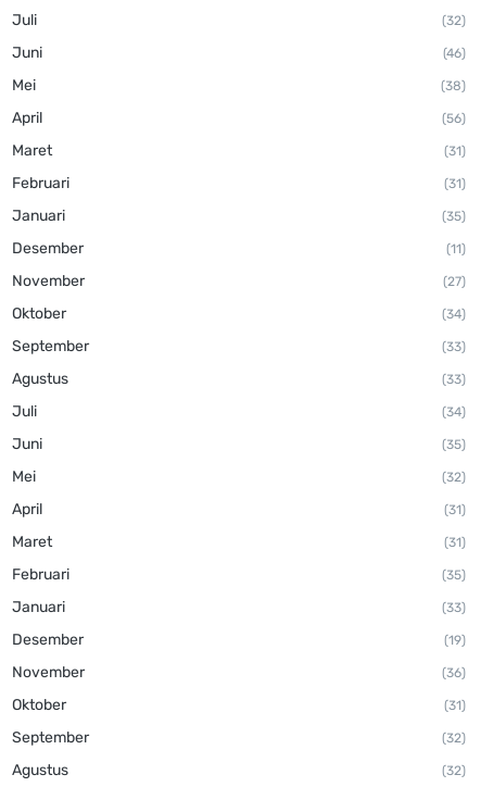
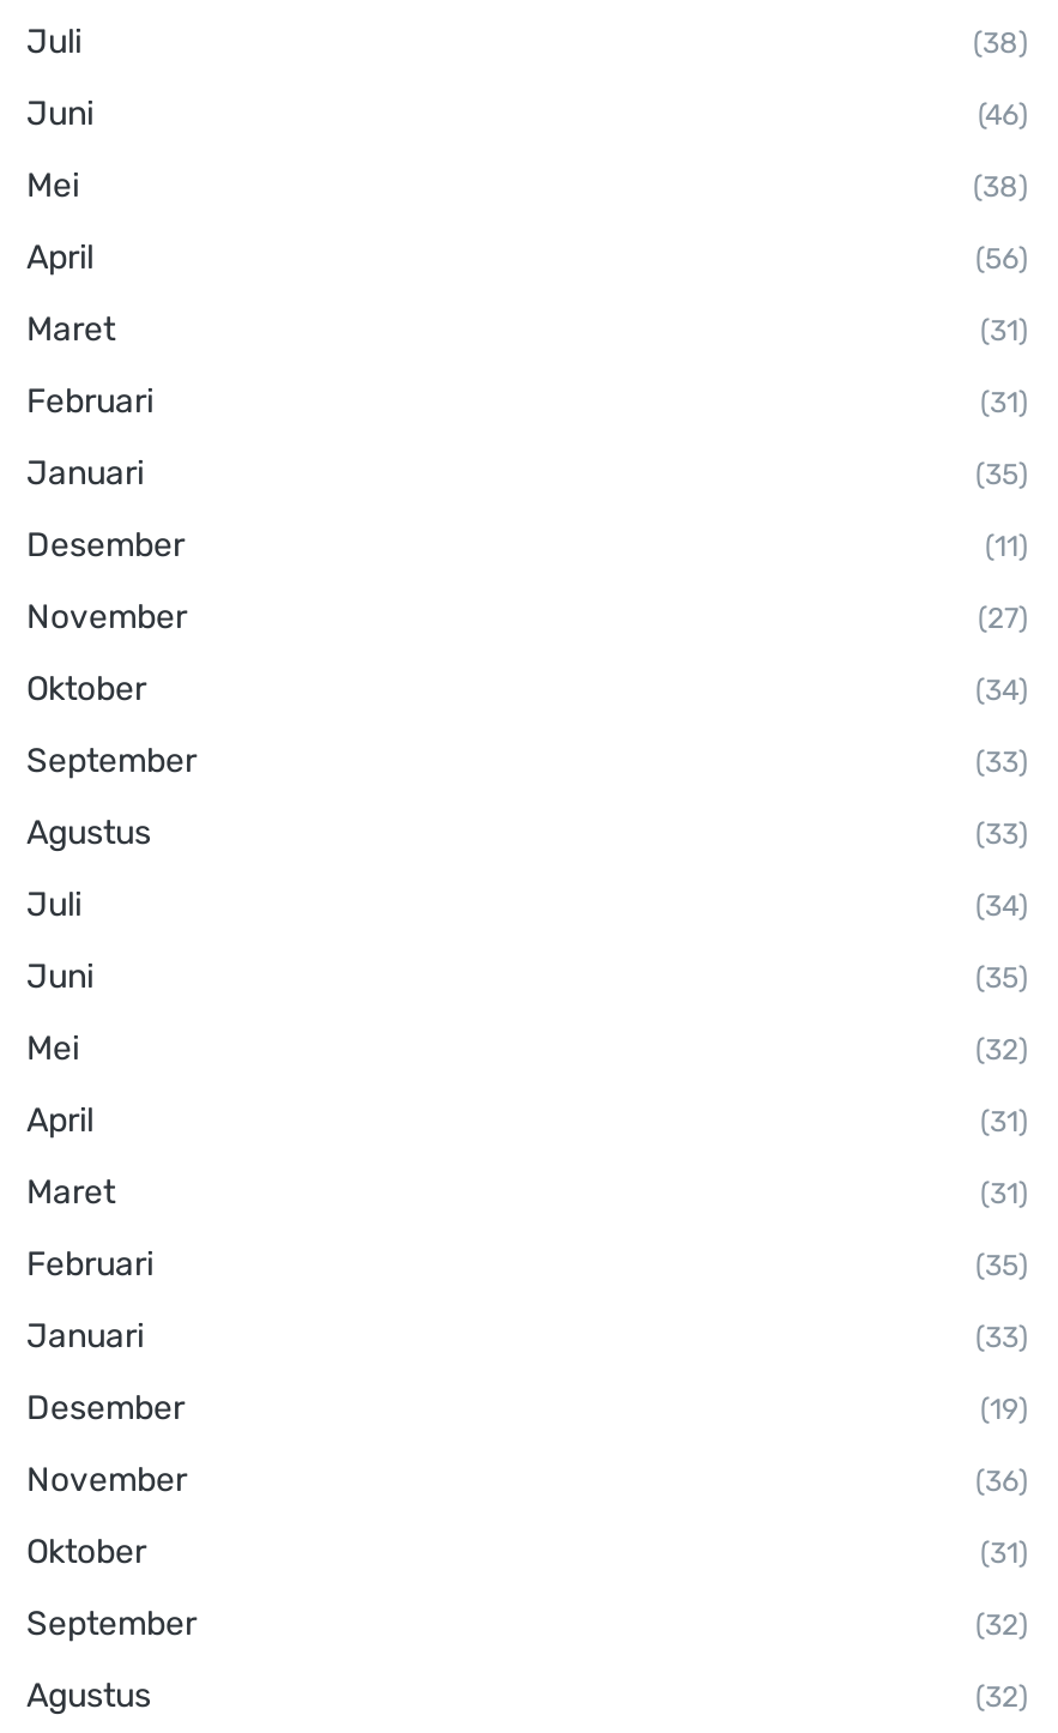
[442,13,466,29] (32) -> [973,27,1028,61] (38)

